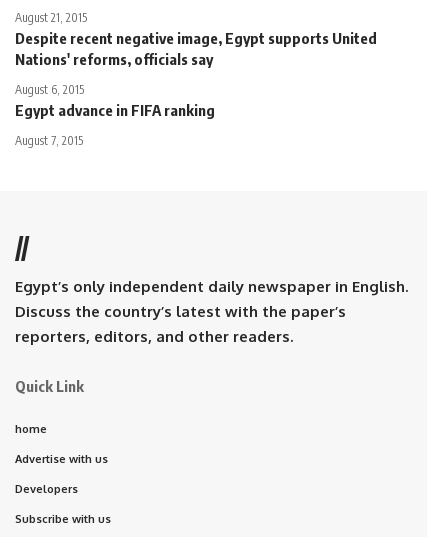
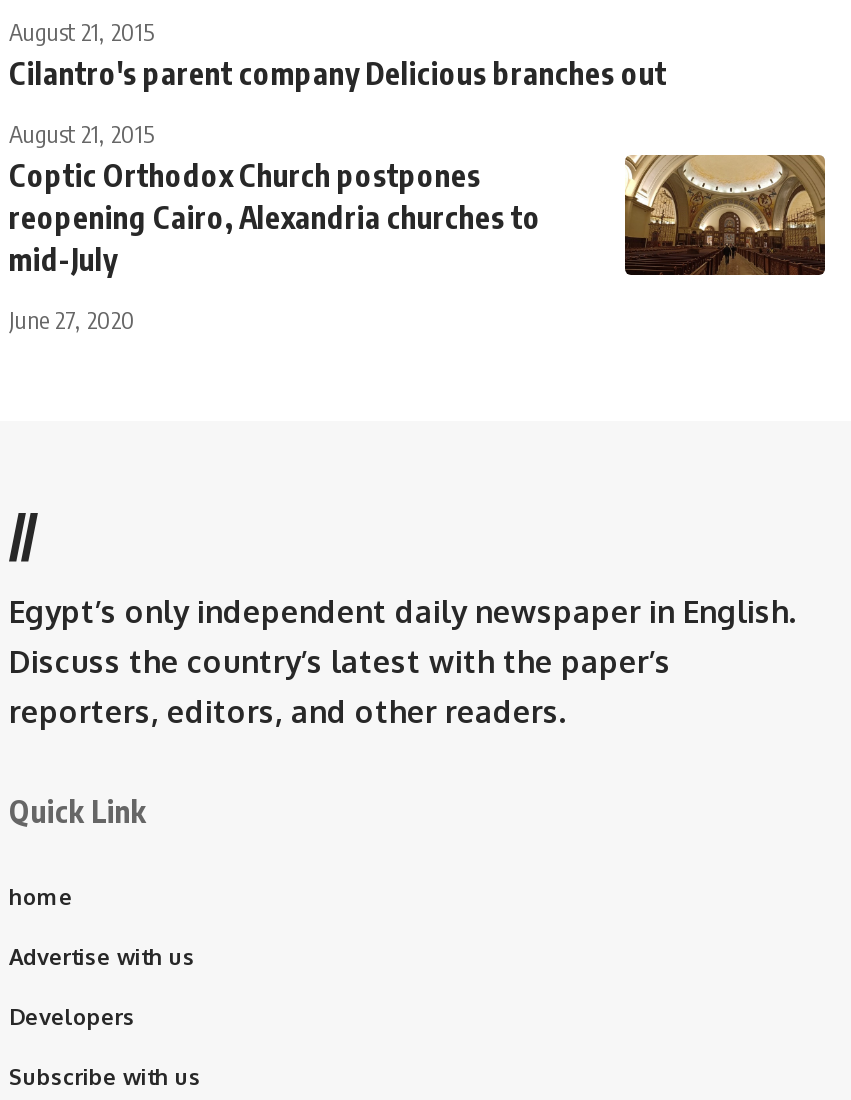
[15,29,377,68] Despite recent negative image, Egypt supports United | Nations' reforms, officials say -> [9,55,667,91] Cilantro's parent company Delicious branches out
none -> [623,153,827,277] [image]
[15,82,215,119] August 6, 2015 | Egypt advance in FIFA ranking -> [9,119,541,277] August 21, 2015 | Coptic Orthodox Church postpones | reopening Cairo, Alexandria churches to | mid-July
[15,133,83,148] August 7, 2015 -> [9,305,135,335] June 27, 2020

